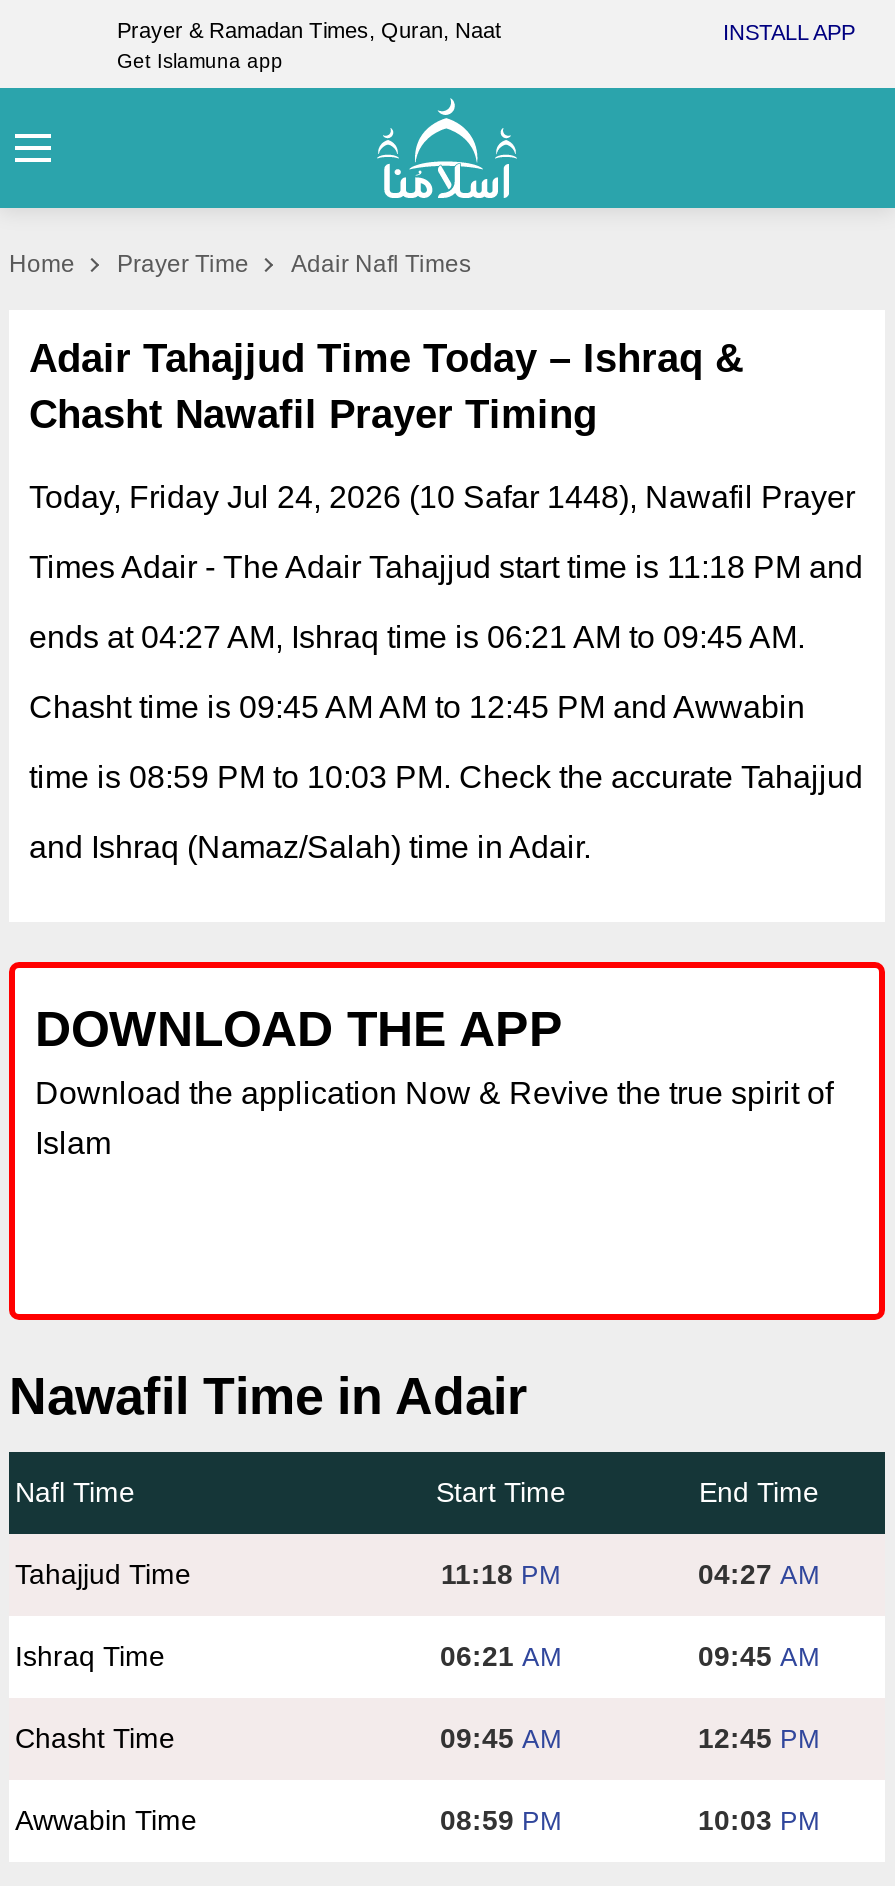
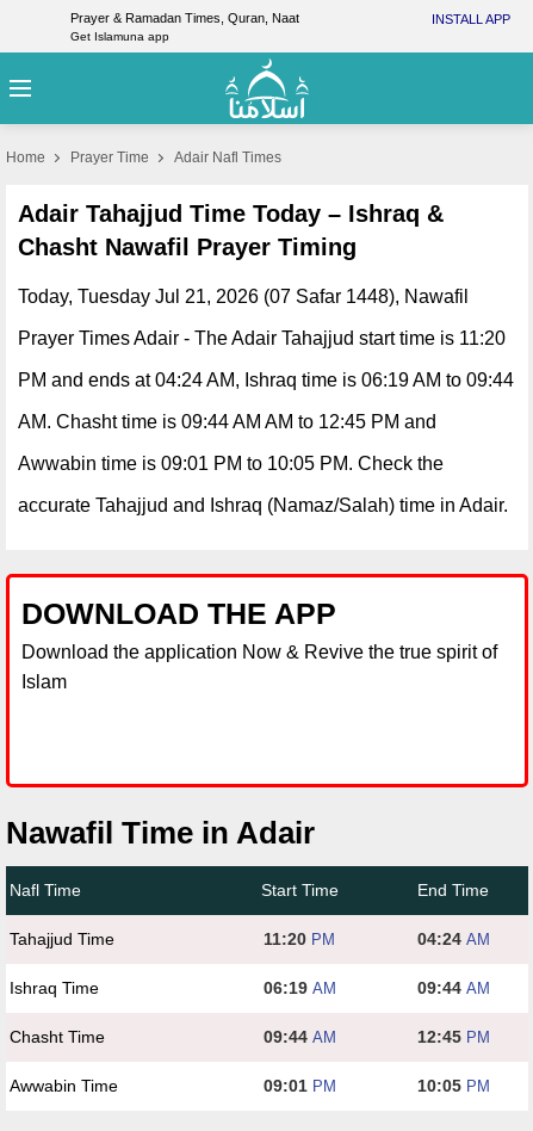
[29,480,855,514] Today, Friday Jul 24, 2026 (10 Safar 1448), Nawafil Prayer -> [18,286,469,307] Today, Tuesday Jul 21, 2026 (07 Safar 1448), Nawafil
[29,550,863,584] Times Adair - The Adair Tahajjud start time is 11:18 PM and -> [18,328,506,348] Prayer Times Adair - The Adair Tahajjud start time is 11:20
[29,620,805,654] ends at 04:27 AM, Ishraq time is 06:21 AM to 09:45 AM. -> [18,370,514,390] PM and ends at 04:24 AM, Ishraq time is 06:19 AM to 09:44
[29,690,805,724] Chasht time is 09:45 AM AM to 12:45 PM and Awwabin -> [18,412,436,432] AM. Chasht time is 09:44 AM AM to 12:45 PM and
[29,760,863,794] time is 08:59 PM to 10:03 PM. Check the accurate Tahajjud -> [18,453,444,474] Awwabin time is 09:01 PM to 10:05 PM. Check the
[29,830,591,864] and Ishraq (Namaz/Salah) time in Adair. -> [18,495,508,515] accurate Tahajjud and Ishraq (Namaz/Salah) time in Adair.
[441,1558,561,1590] 11:18 PM -> [264,929,335,948] 11:20 PM
[698,1558,820,1590] 04:27 AM -> [417,929,489,948] 04:24 AM
[440,1640,562,1672] 06:21 AM -> [263,978,336,997] 06:19 AM
[698,1640,820,1672] 09:45 AM -> [417,978,489,997] 09:44 AM
[440,1722,562,1754] 09:45 AM -> [263,1027,336,1046] 09:44 AM
[440,1804,562,1836] 08:59 PM -> [263,1076,336,1095] 09:01 PM
[698,1804,820,1836] 10:03 PM -> [417,1076,489,1095] 10:05 PM

